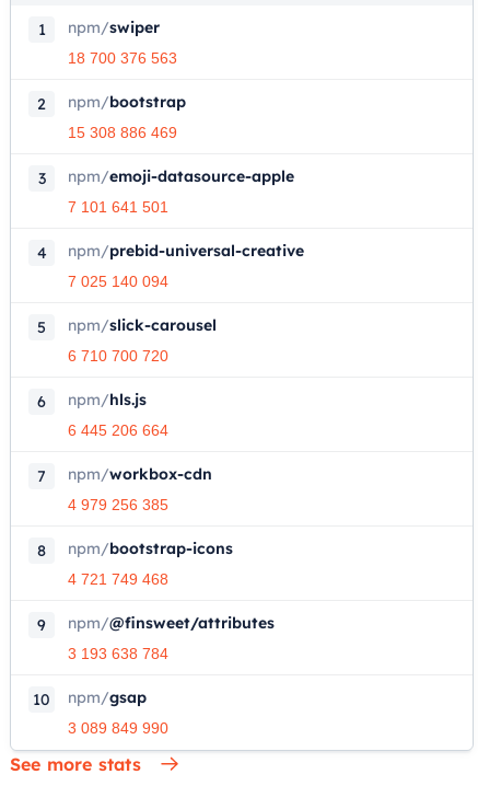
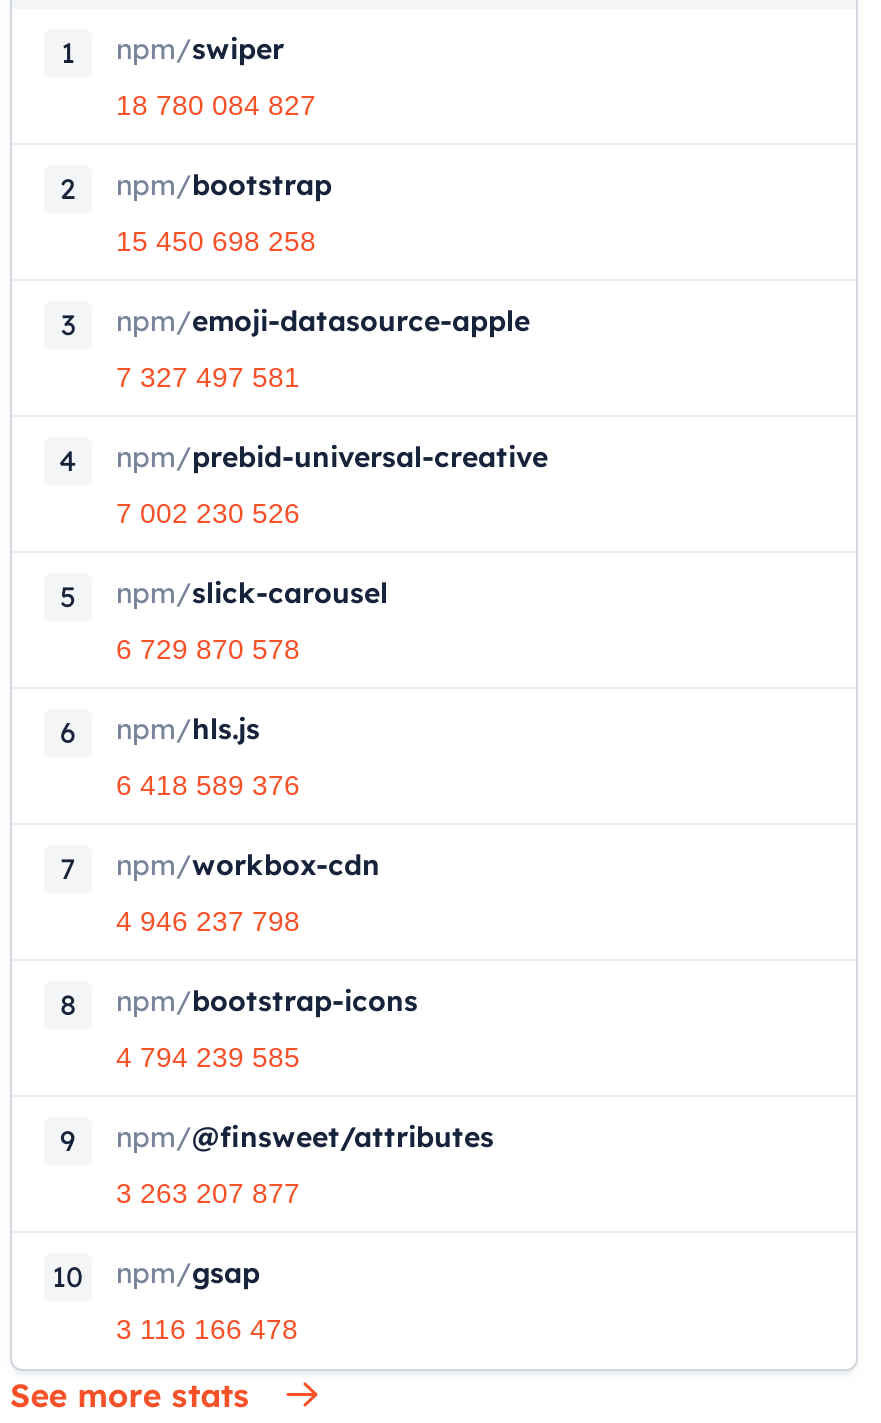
[68,49,177,67] 18 700 376 563 -> [116,89,316,121] 18 780 084 827
[68,124,177,141] 15 308 886 469 -> [116,225,316,257] 15 450 698 258
[68,198,168,216] 7 101 641 501 -> [116,361,300,393] 7 327 497 581
[68,273,168,290] 7 025 140 094 -> [116,497,300,529] 7 002 230 526
[68,347,168,365] 6 710 700 720 -> [116,633,300,665] 6 729 870 578
[68,421,168,439] 6 445 206 664 -> [116,769,300,801] 6 418 589 376
[68,496,168,513] 4 979 256 385 -> [116,905,300,937] 4 946 237 798
[68,570,168,588] 4 721 749 468 -> [116,1041,300,1073] 4 794 239 585
[68,645,168,662] 3 193 638 784 -> [116,1177,300,1209] 3 263 207 877
[68,719,168,737] 3 089 849 990 -> [116,1313,298,1345] 3 116 166 478

